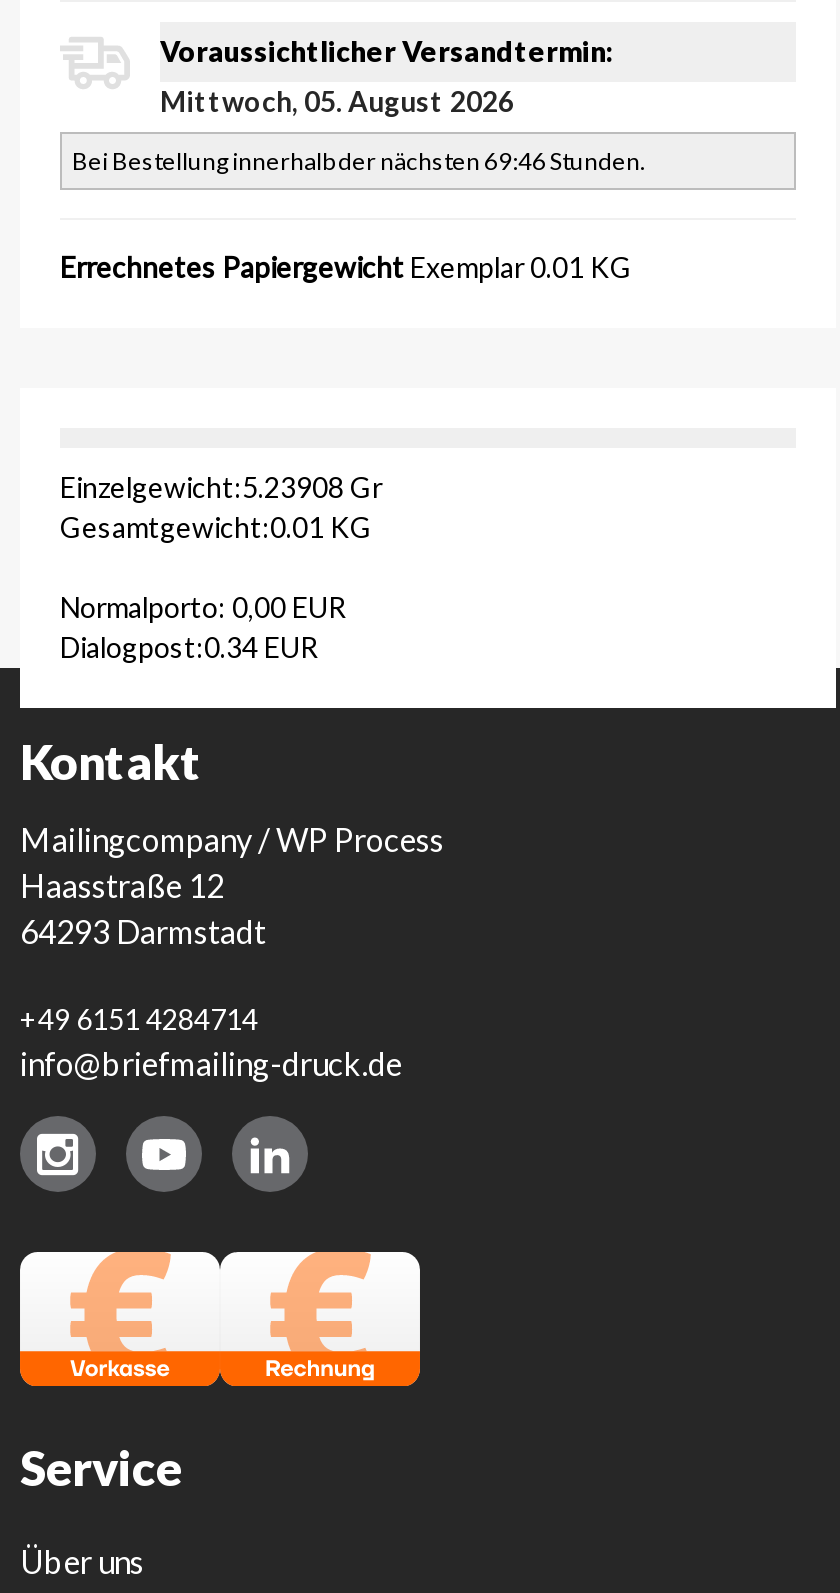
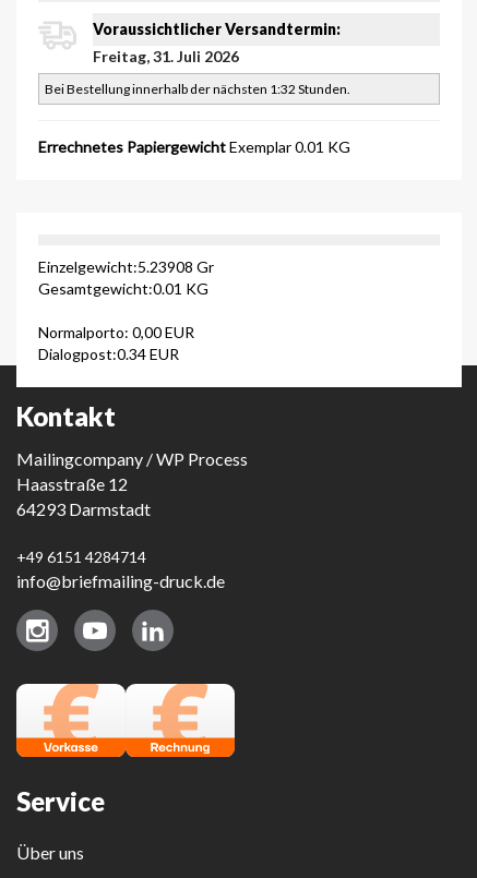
[160,84,514,118] Mittwoch, 05. August 2026 -> [93,47,239,65] Freitag, 31. Juli 2026
[72,146,646,176] Bei Bestellung innerhalb der nächsten 69:46 Stunden. -> [45,81,350,97] Bei Bestellung innerhalb der nächsten 1:32 Stunden.

